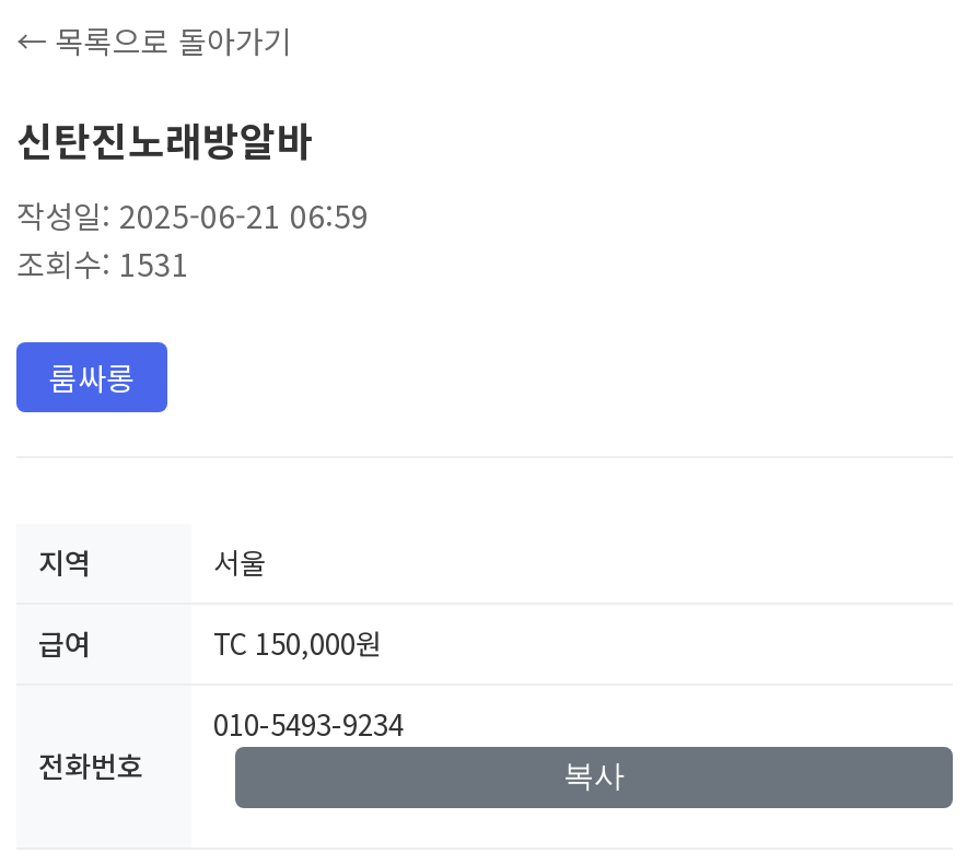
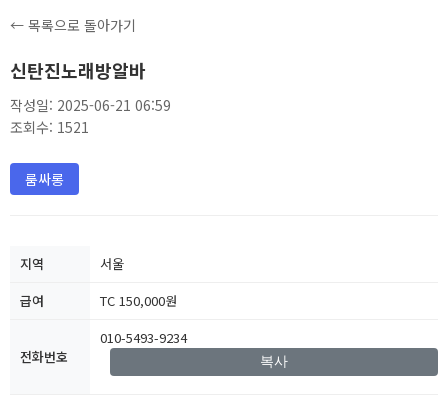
[16,242,189,285] 조회수: 1531 -> [10,117,89,137] 조회수: 1521

